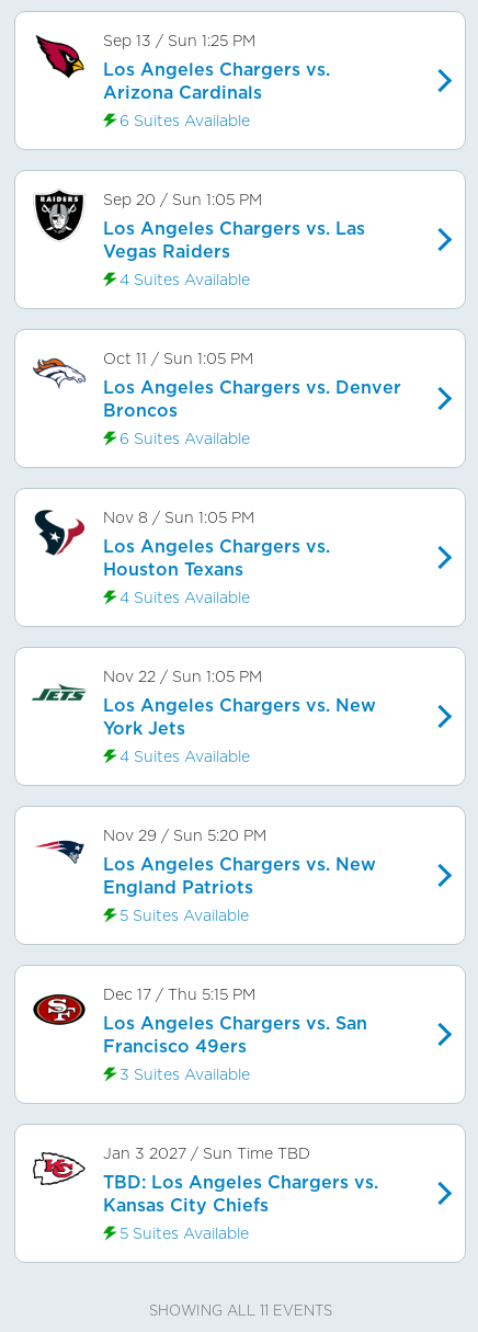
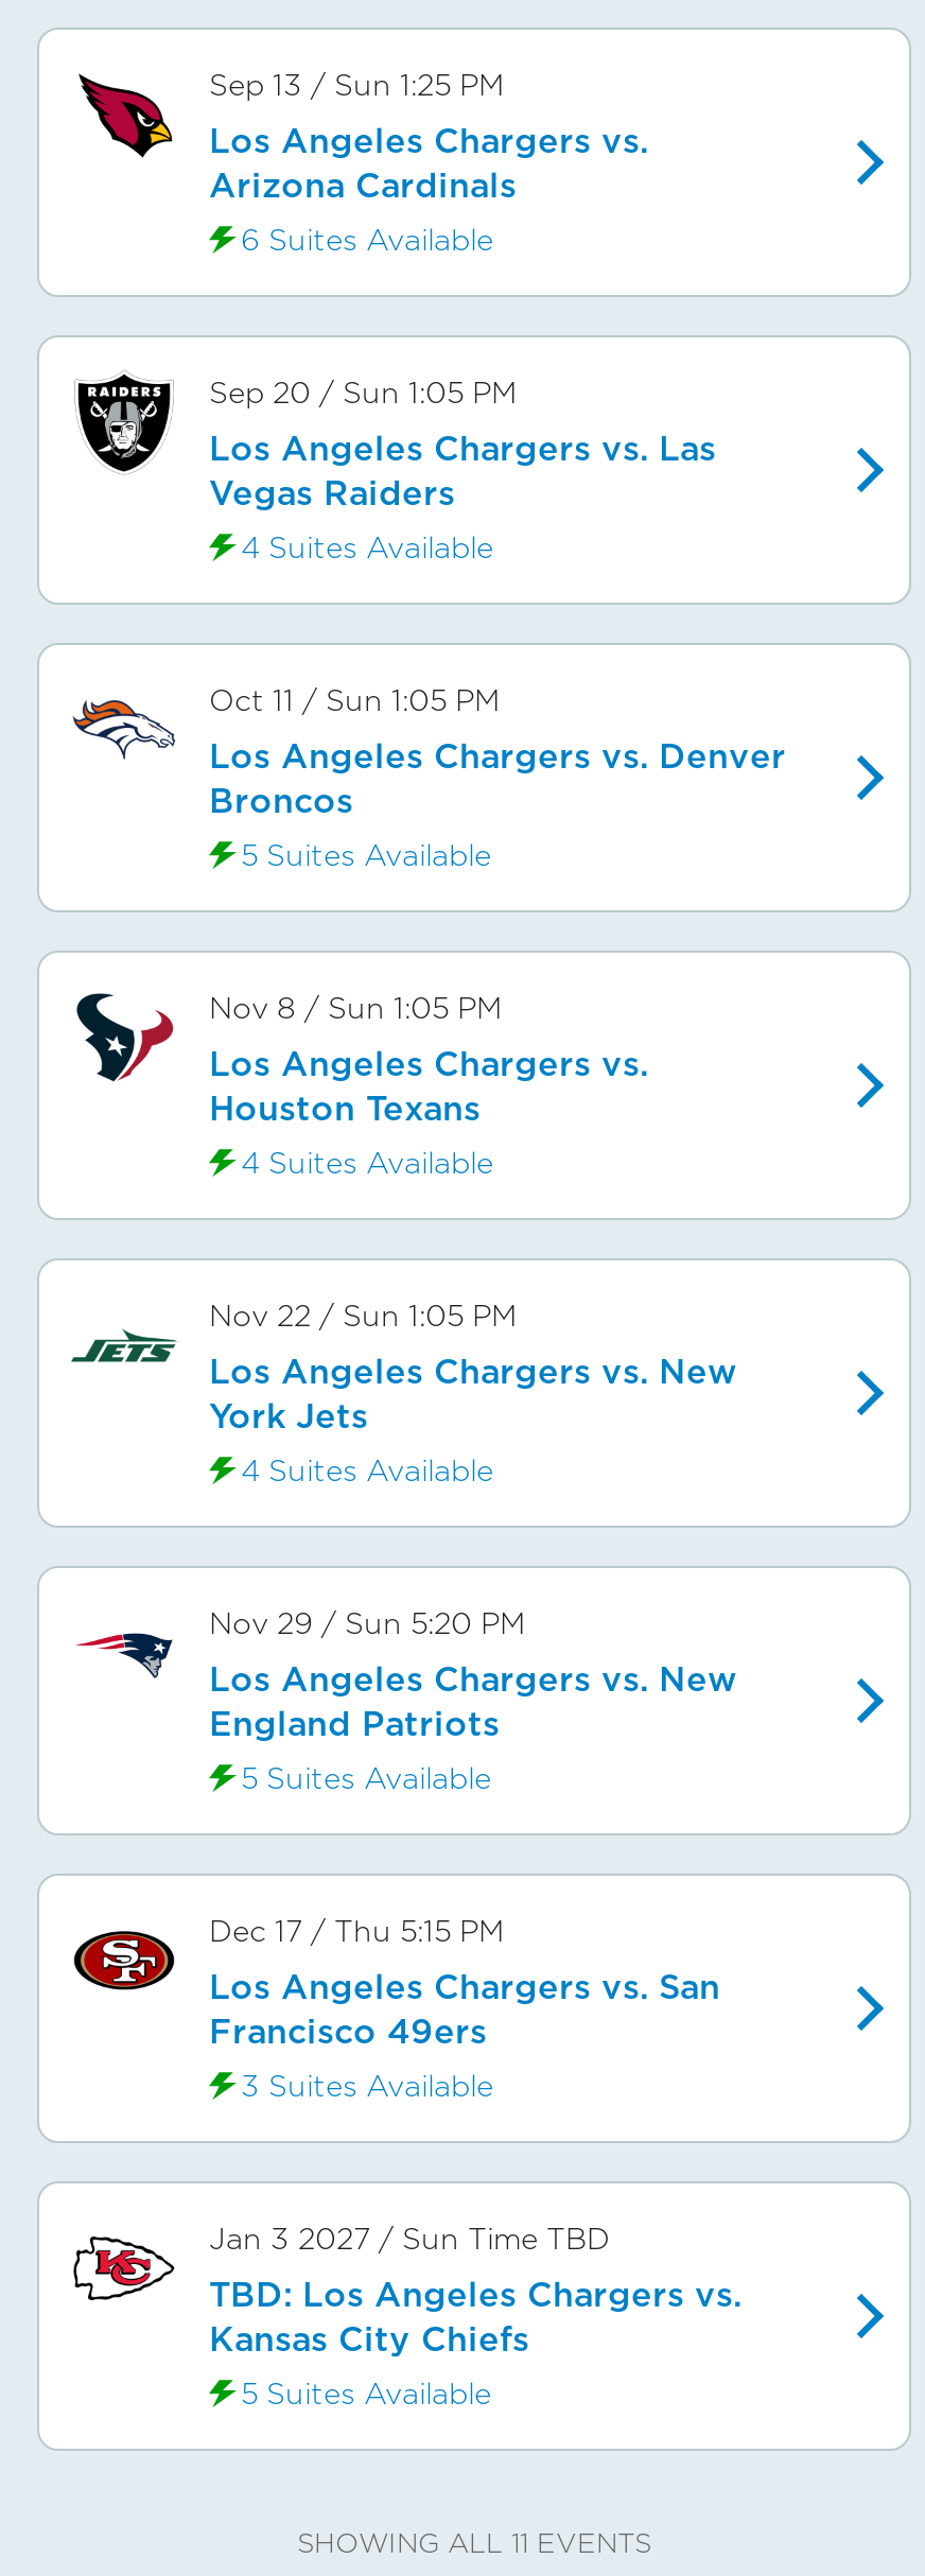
[119,430,250,447] 6 Suites Available -> [241,838,491,872] 5 Suites Available

